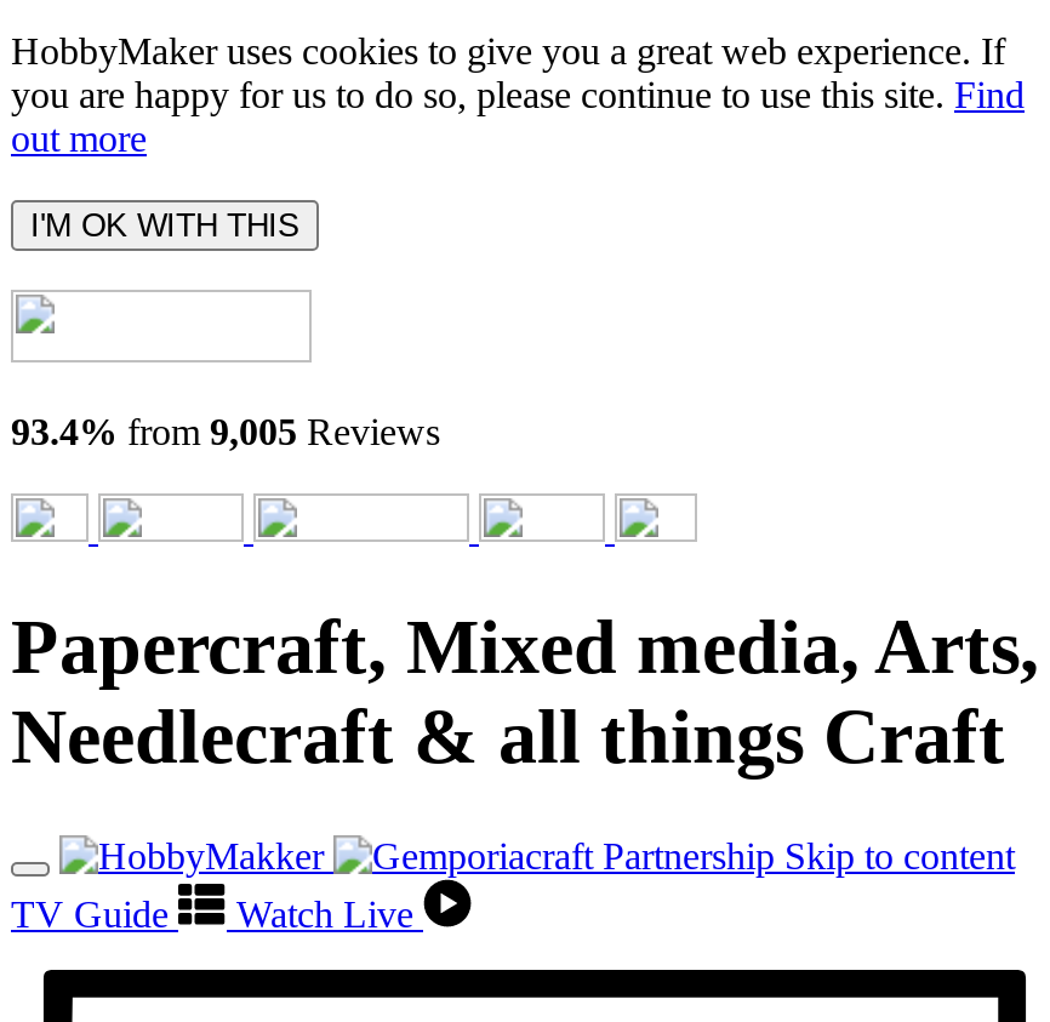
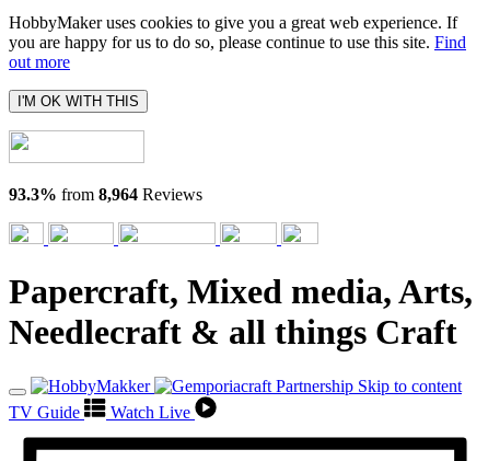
[11,411,440,452] 93.4% from 9,005 Reviews -> [9,185,202,204] 93.3% from 8,964 Reviews

